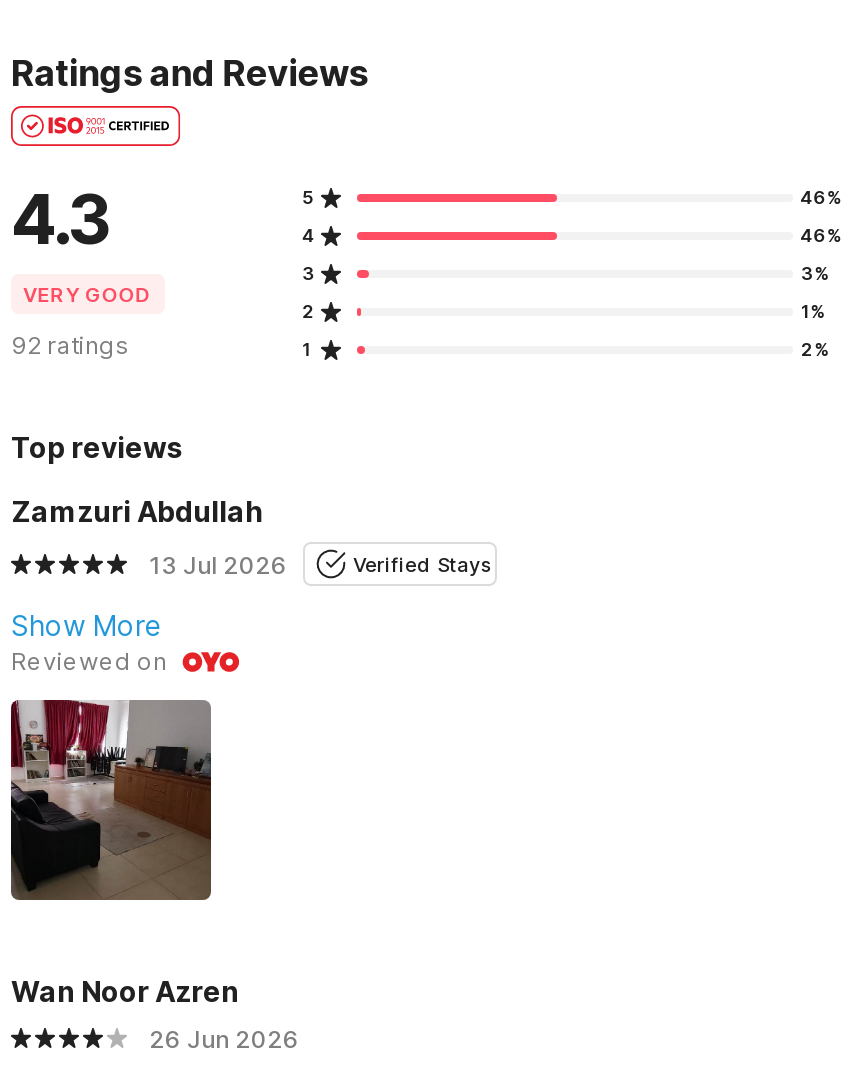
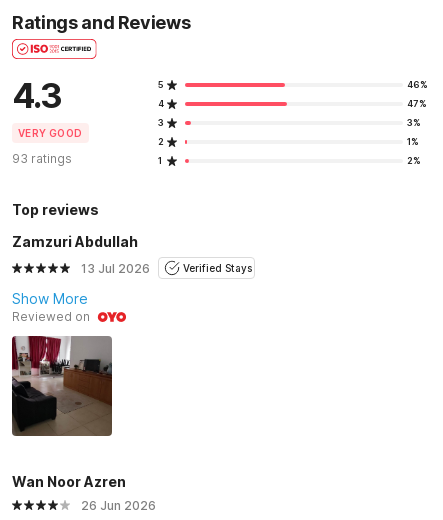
[801,224,843,246] 46% -> [407,98,427,109] 47%
[11,331,129,361] 92 ratings -> [12,151,72,166] 93 ratings

